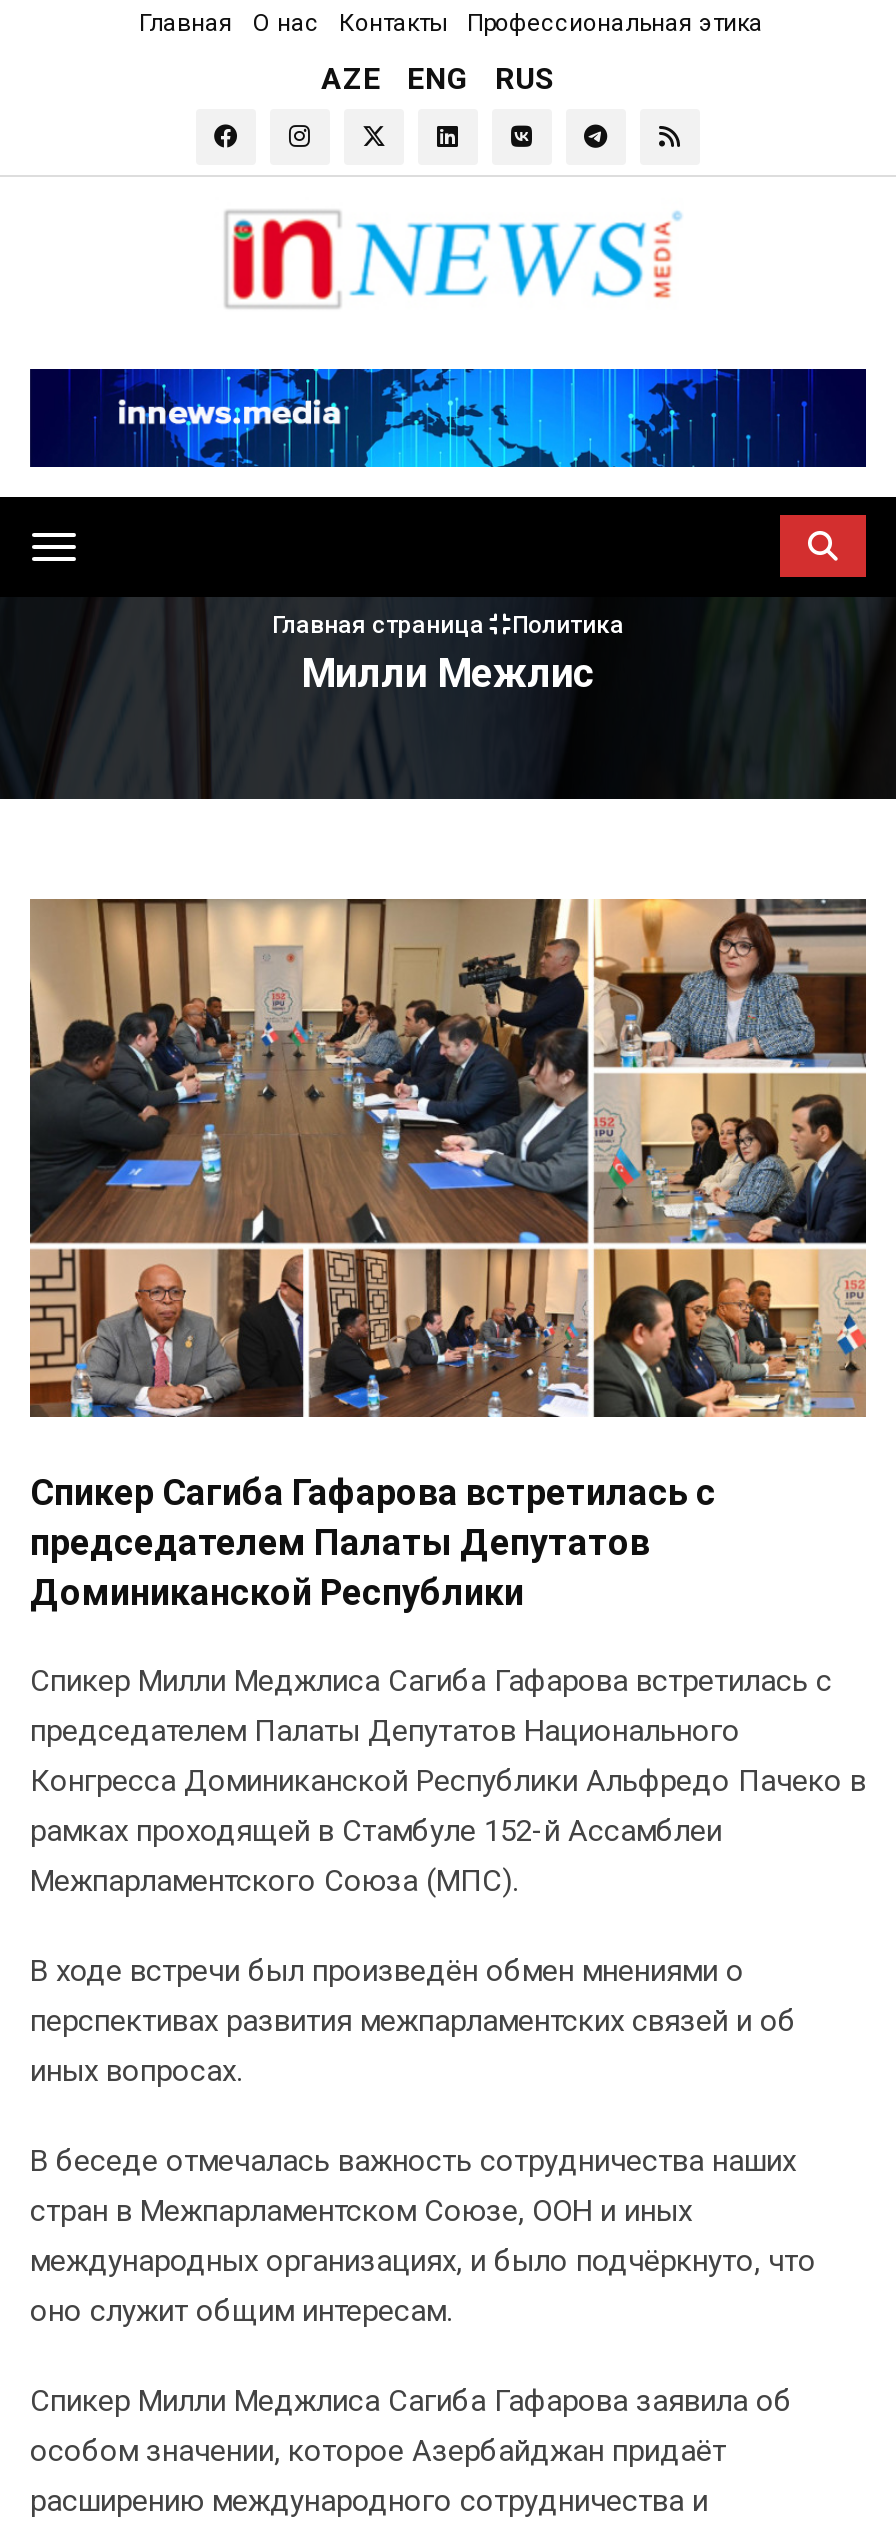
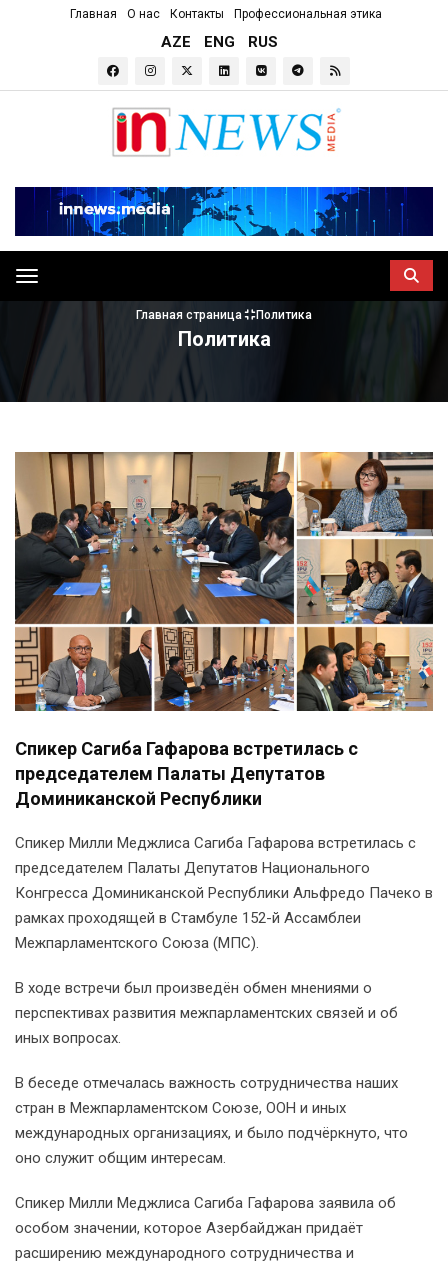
[301,649,595,697] Милли Межлис -> [177,327,270,351] Политика

